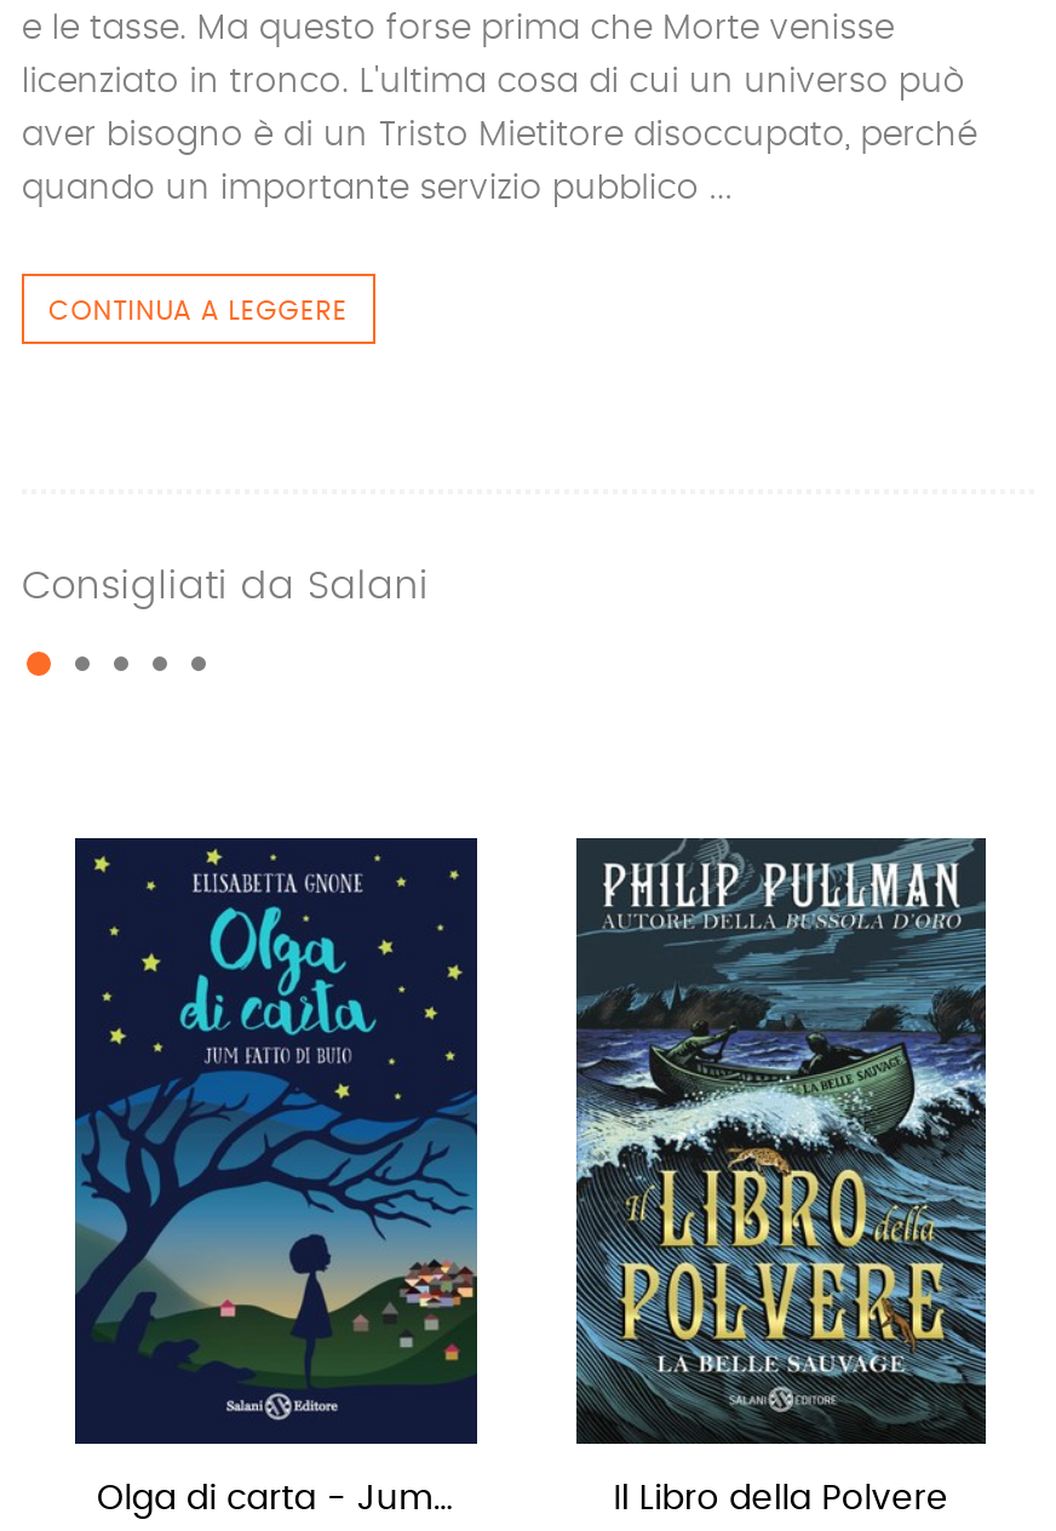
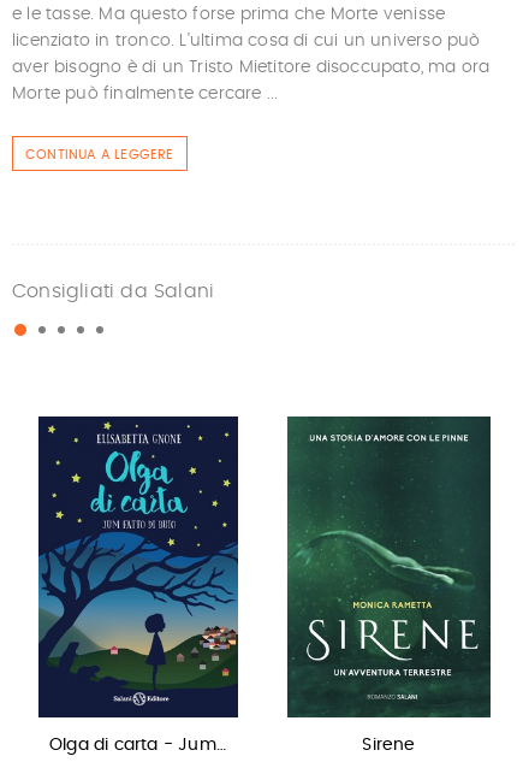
[22,119,977,153] aver bisogno è di un Tristo Mietitore disoccupato, perché -> [12,59,490,76] aver bisogno è di un Tristo Mietitore disoccupato, ma ora
[22,172,732,206] quando un importante servizio pubblico ... -> [12,85,278,102] Morte può finalmente cercare ...
[574,838,988,1516] [image] | Il Libro della Polvere -> [286,417,492,754] [image] | Sirene

